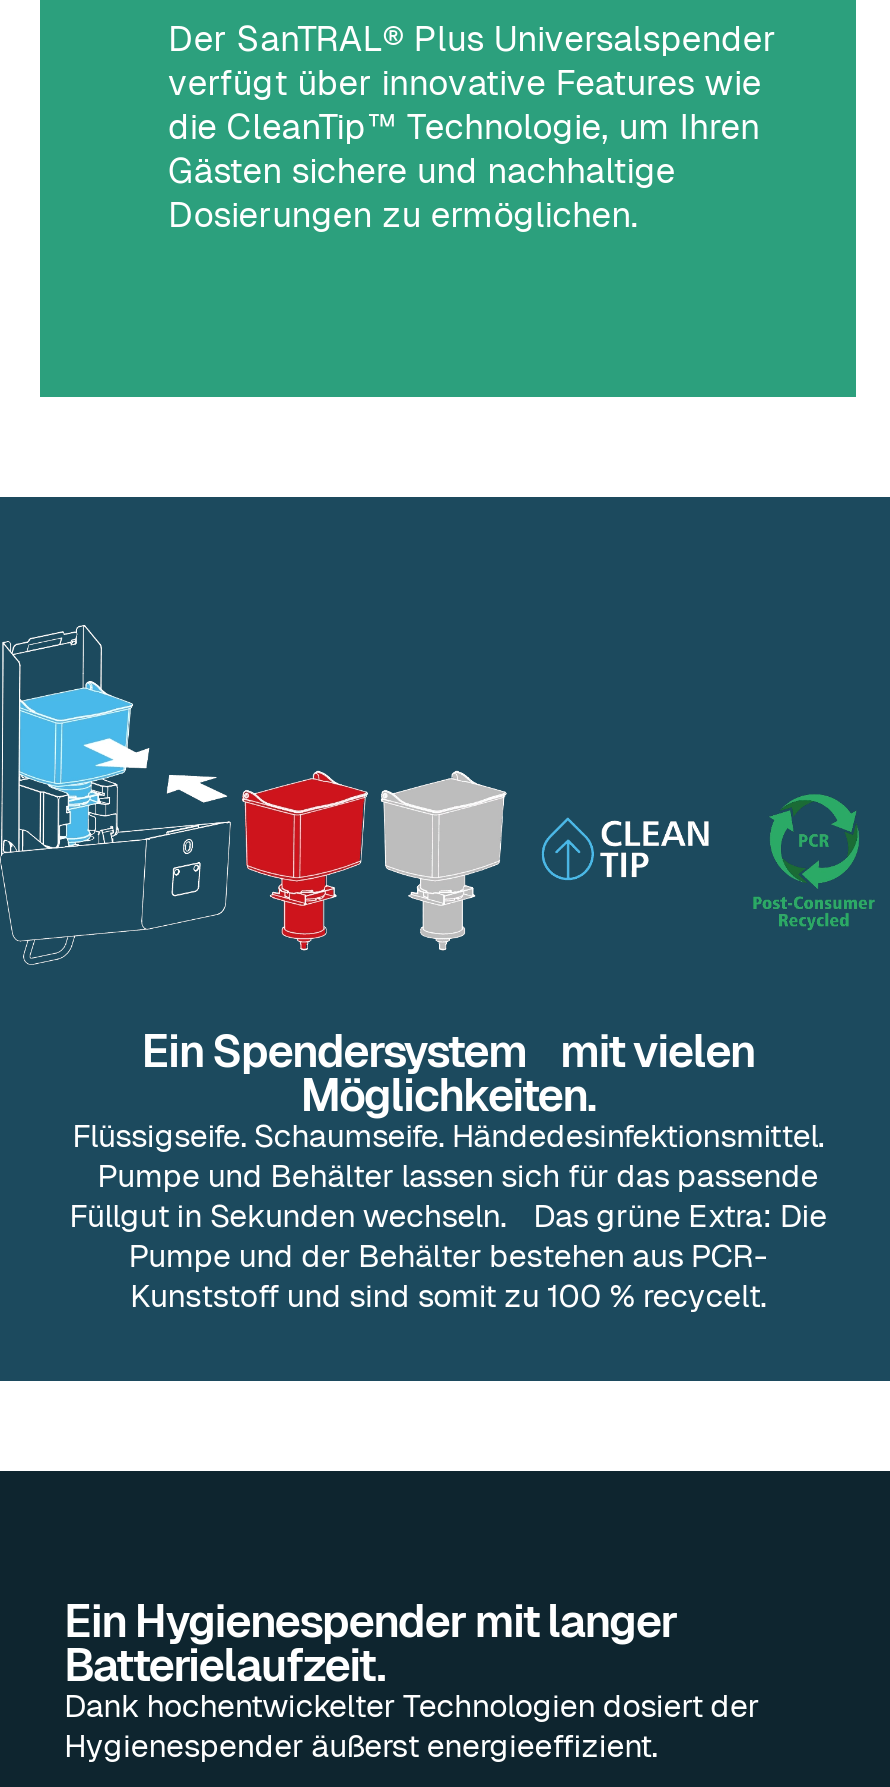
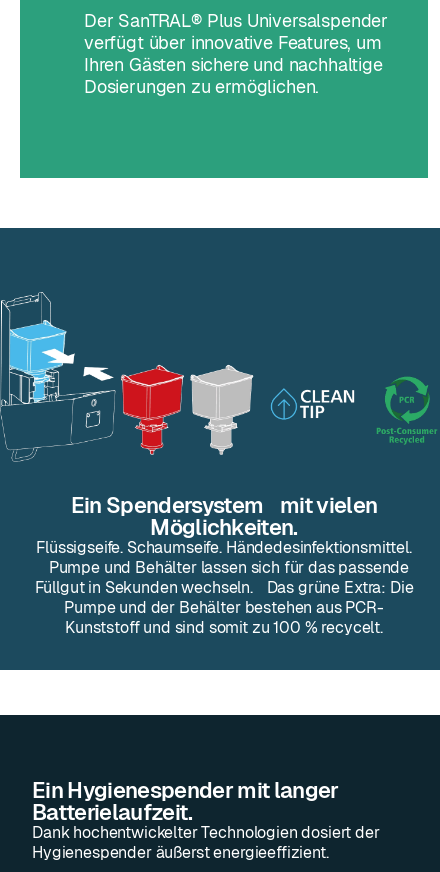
[168,59,761,193] verfügt über innovative Features wie | die CleanTip™ Technologie, um Ihren | Gästen sichere und nachhaltige -> [84,31,383,76] verfügt über innovative Features, um | Ihren Gästen sichere und nachhaltige

